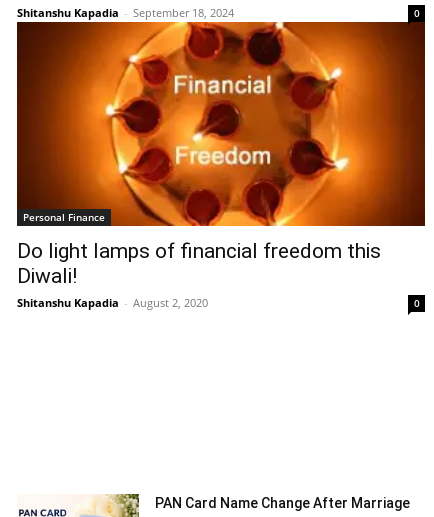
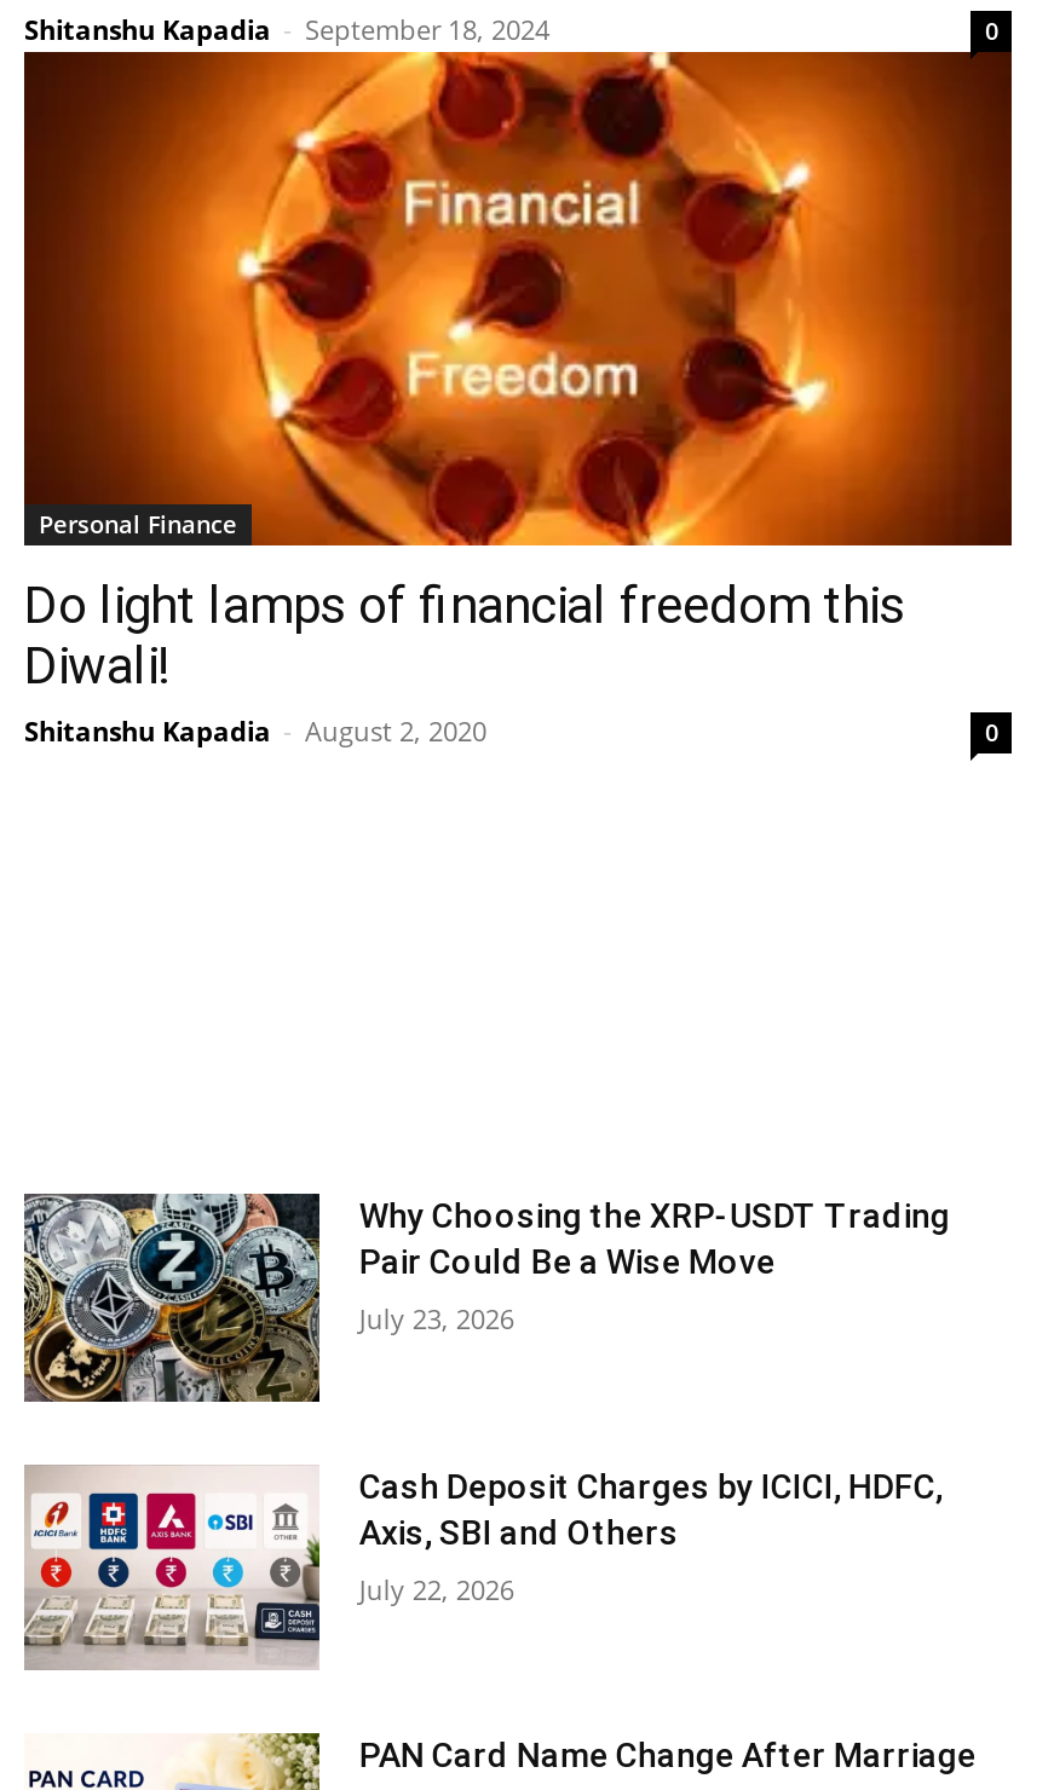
none -> [22,1191,950,1404] [image] | Why Choosing the XRP-USDT Trading | Pair Could Be a Wise Move | July 23, 2026
none -> [22,1462,942,1670] [image] | Cash Deposit Charges by ICICI, HDFC, | Axis, SBI and Others | July 22, 2026

